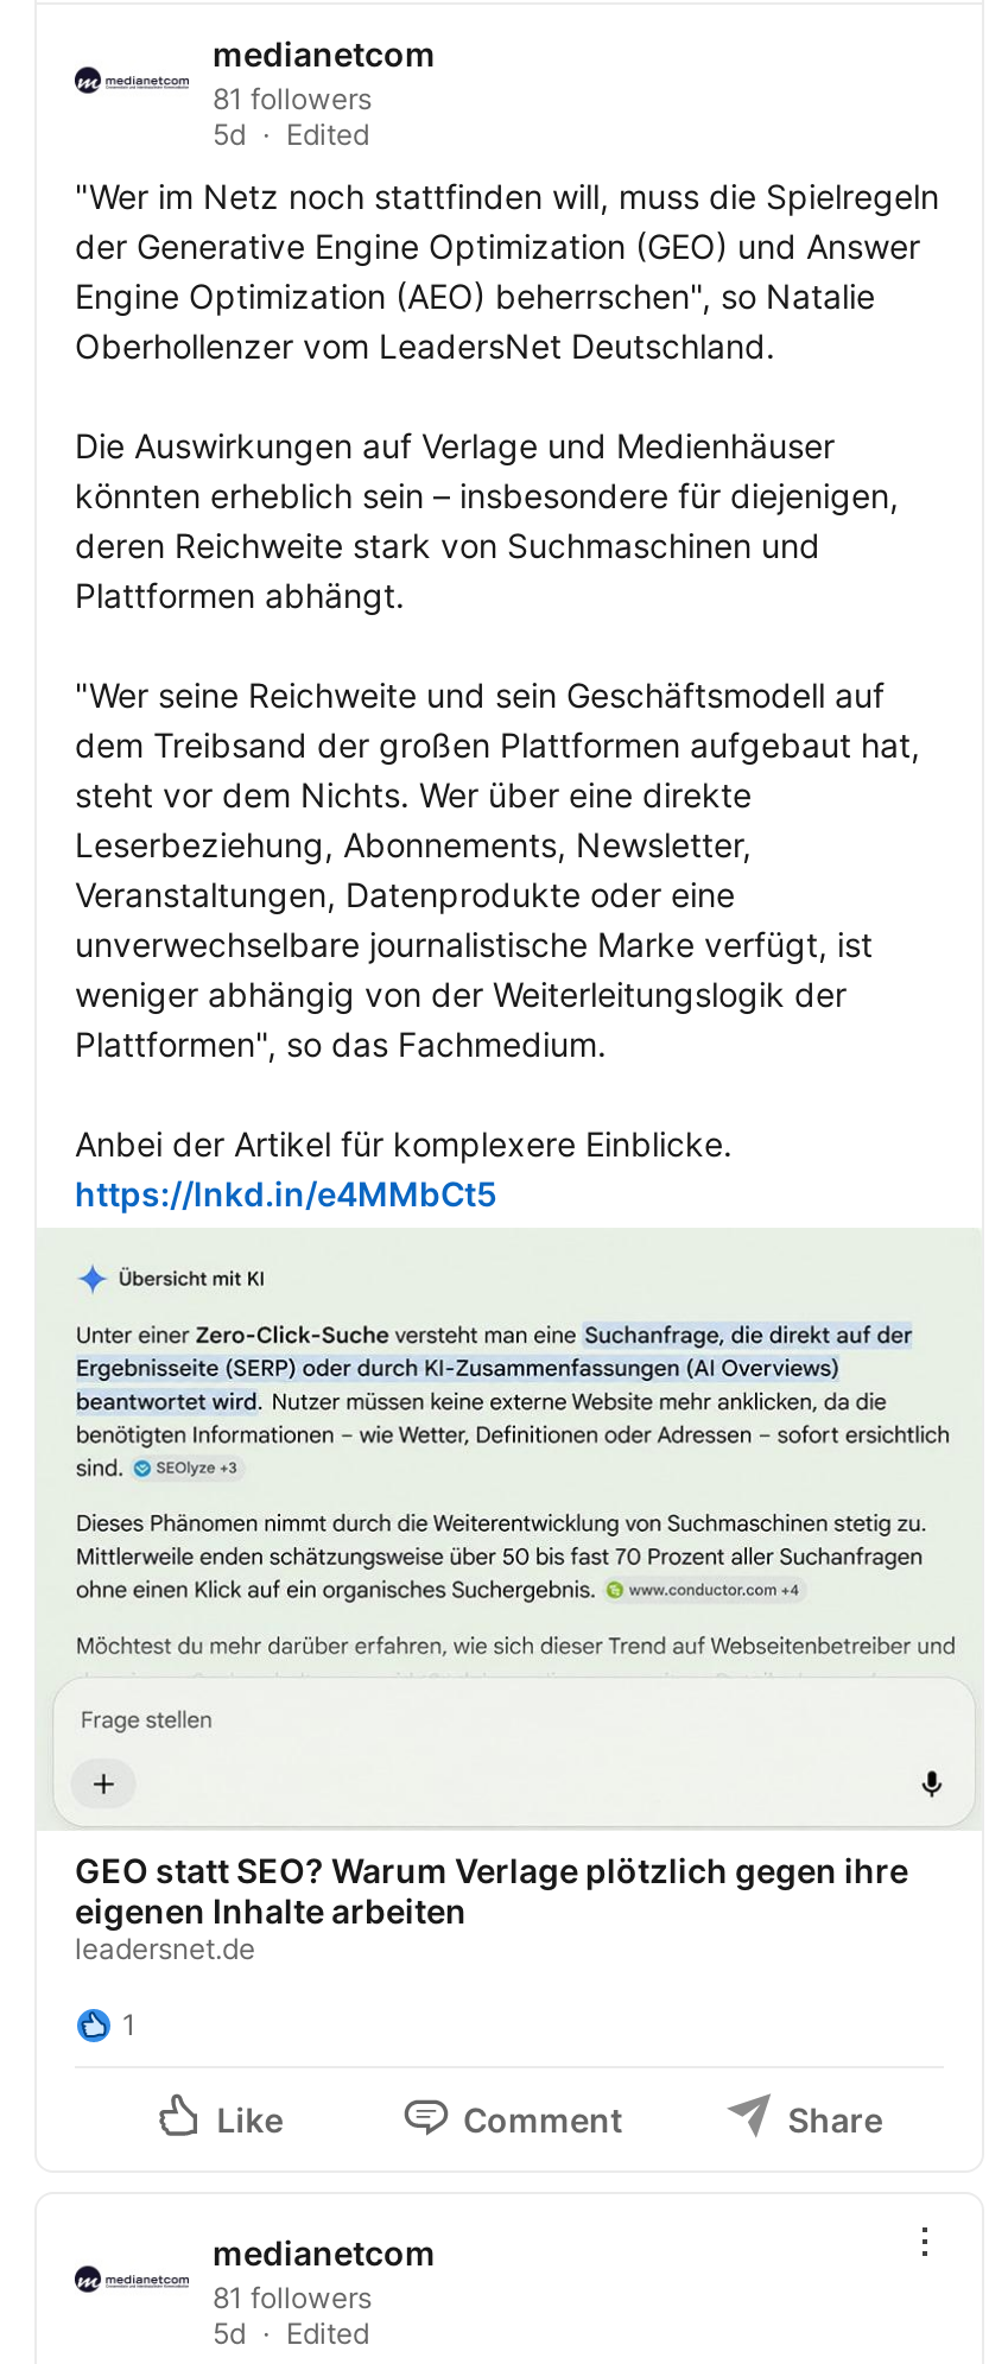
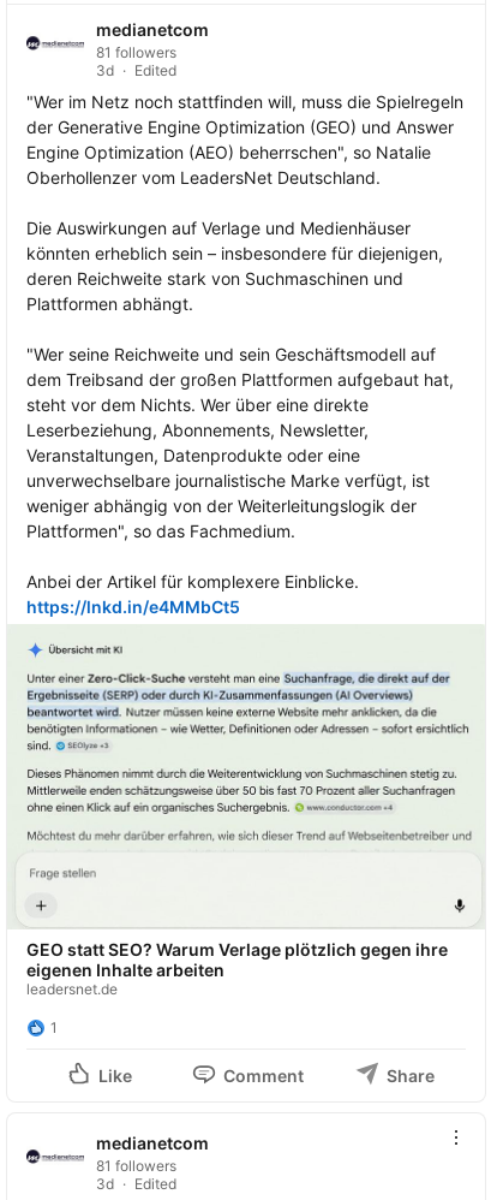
[213,115,369,151] 5d Edited -> [96,61,176,79] 3d Edited
[213,2316,369,2352] 5d Edited -> [96,1175,176,1193] 3d Edited

